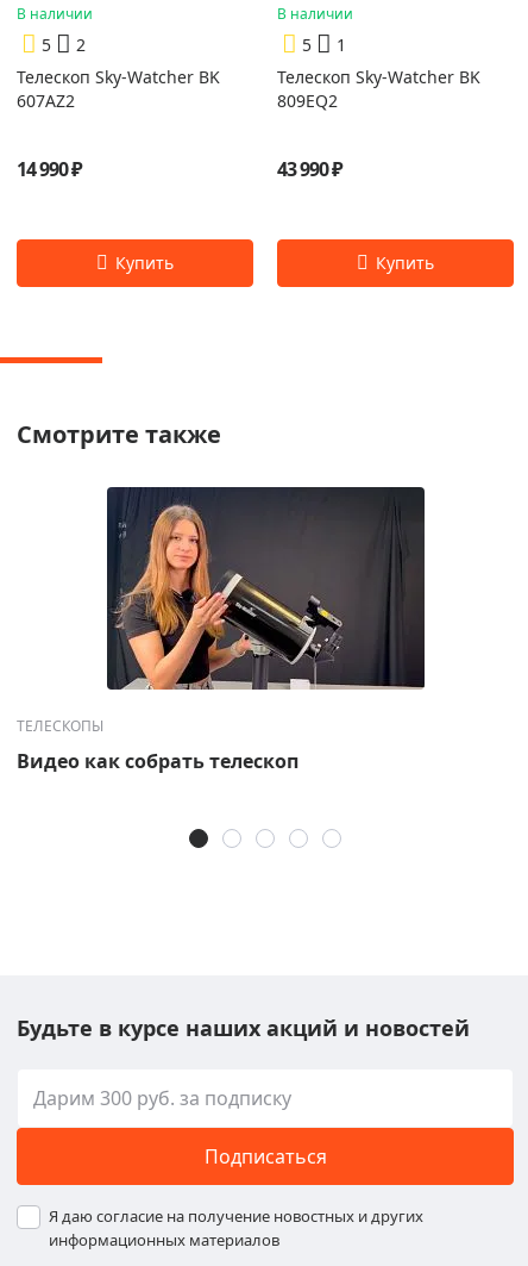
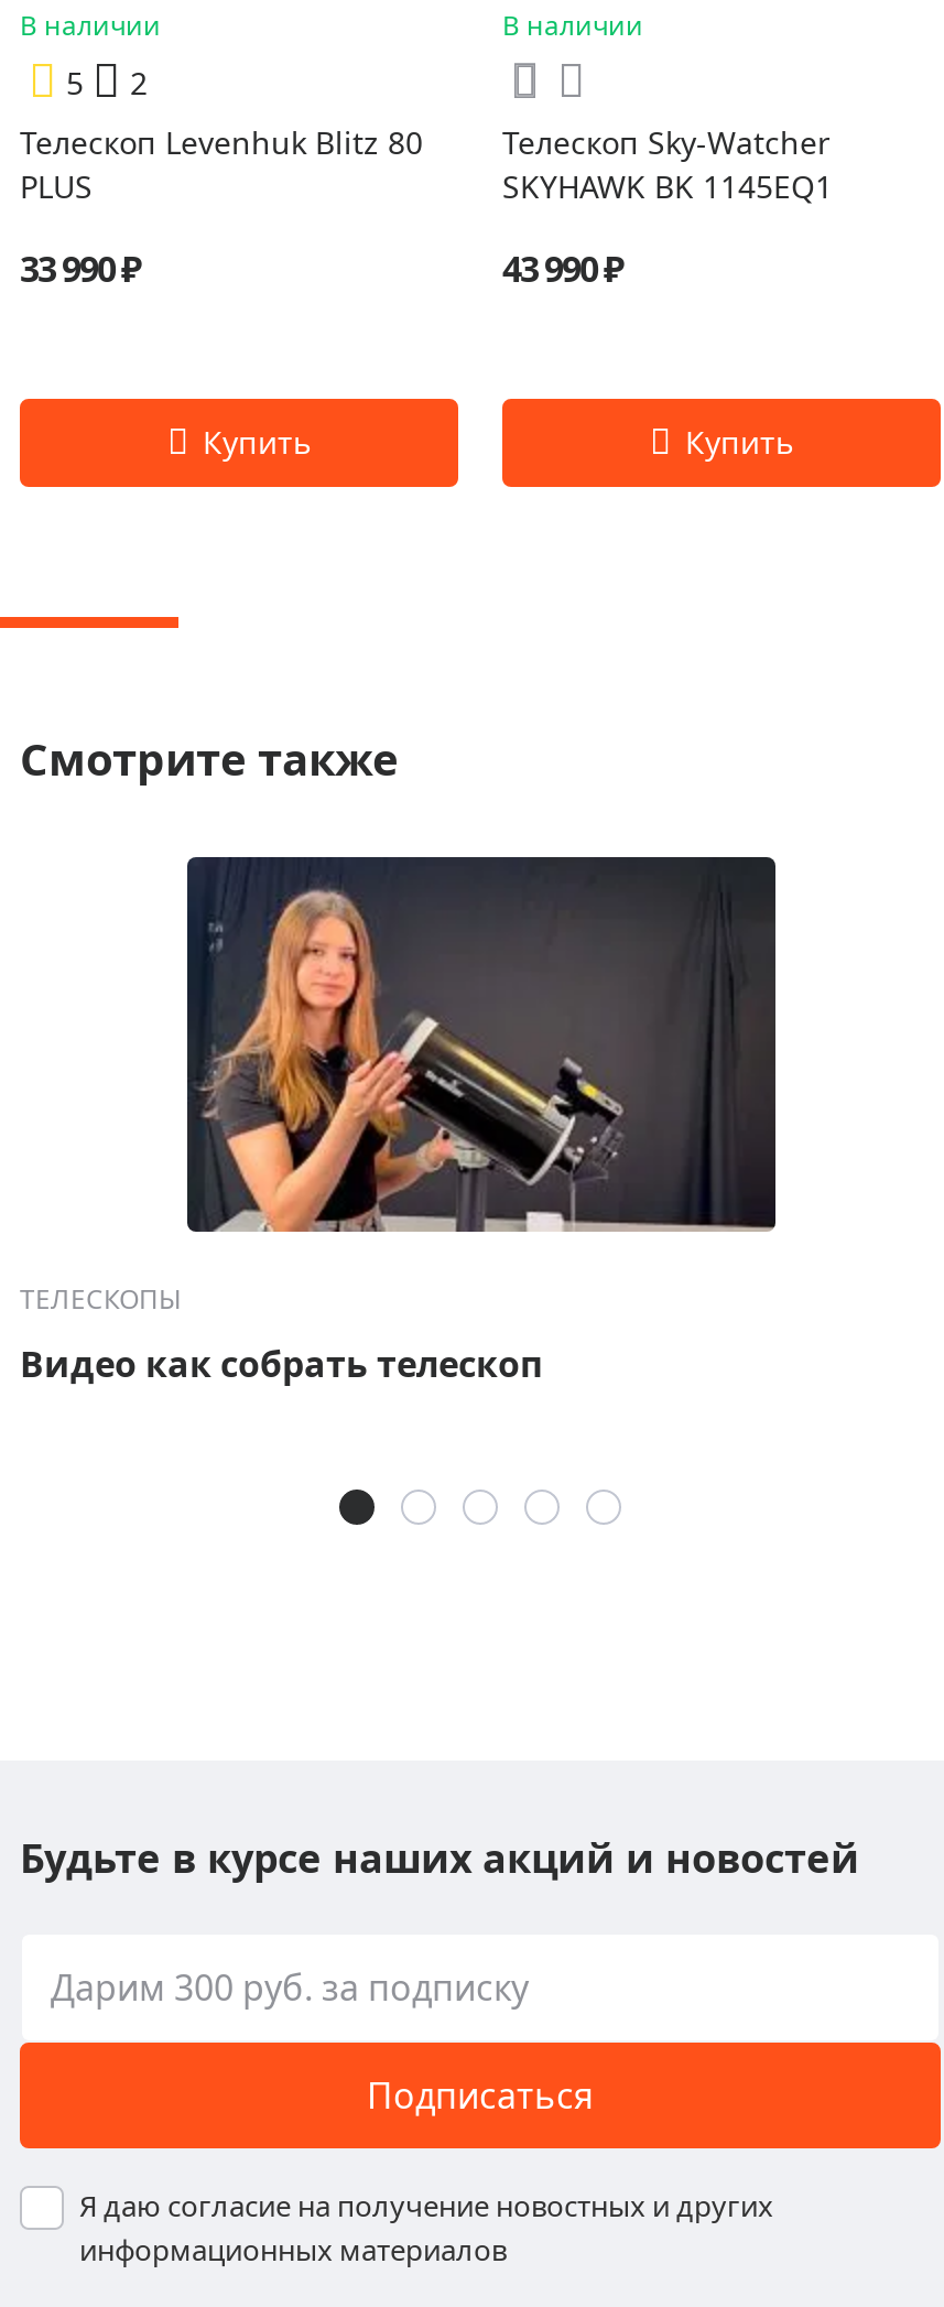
[277,34,480,112] 5 | 1 | Телескоп Sky-Watcher BK | 809EQ2 -> [502,122,833,208] Телескоп Sky-Watcher | SKYHAWK BK 1145EQ1
[17,66,220,112] Телескоп Sky-Watcher BK | 607AZ2 -> [20,122,423,208] Телескоп Levenhuk Blitz 80 | PLUS
[17,156,82,182] 14 990 ₽ -> [20,245,141,293] 33 990 ₽

